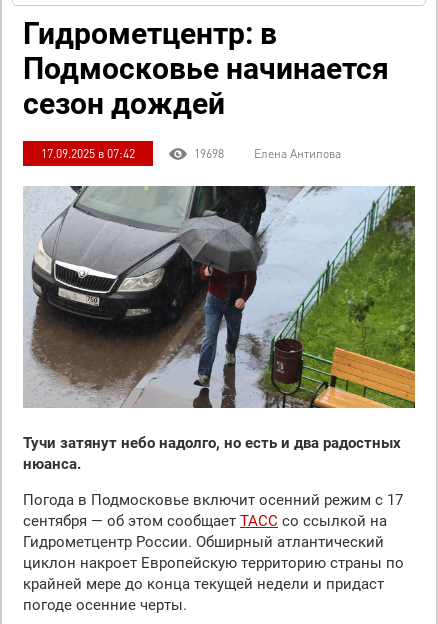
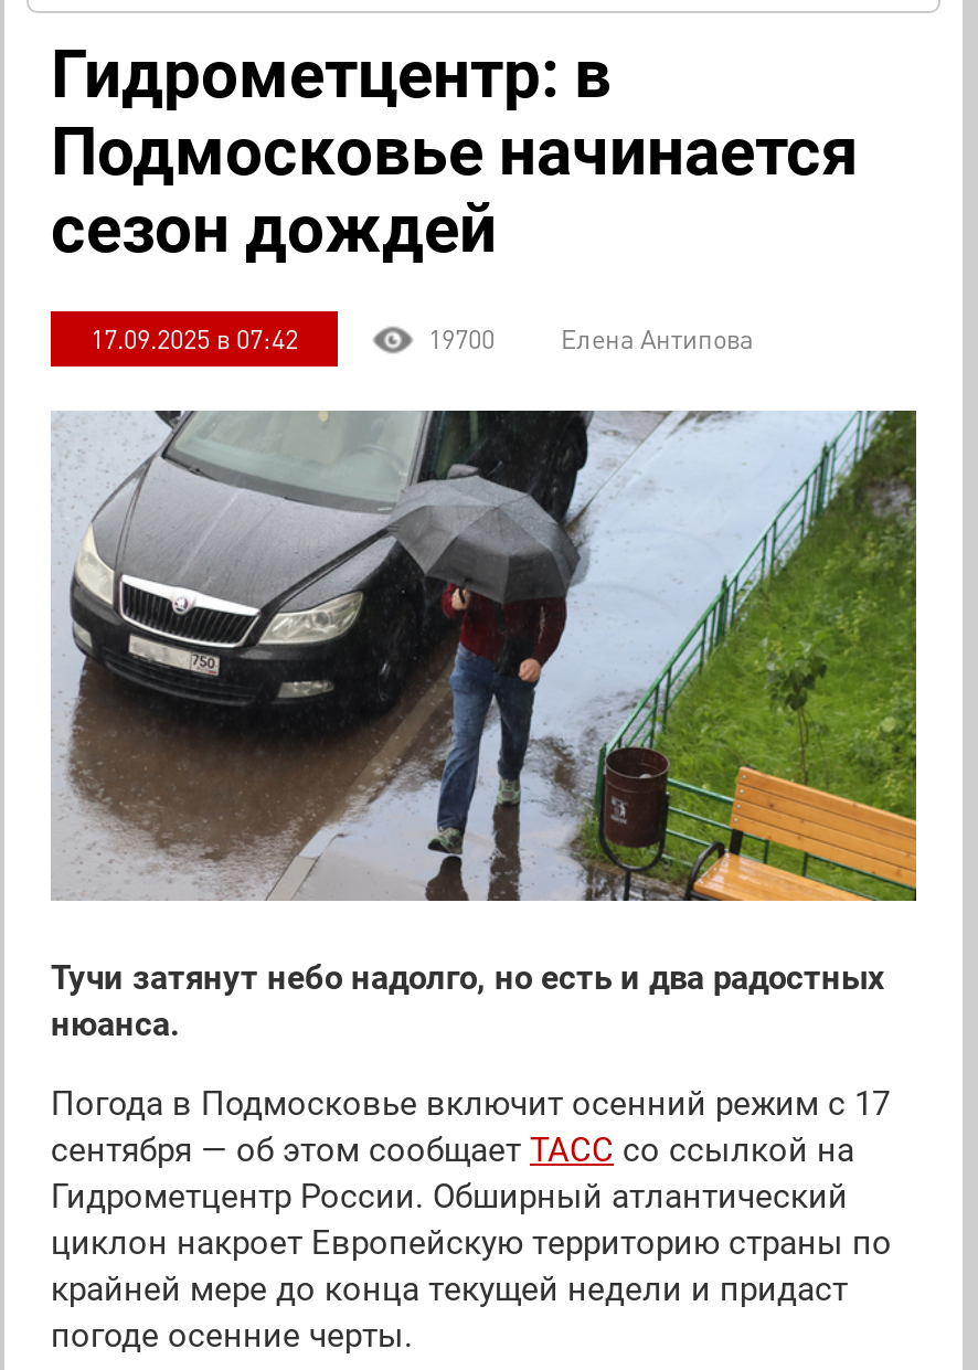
[194,146,341,161] 19698 Елена Антипова -> [428,322,753,355] 19700 Елена Антипова

